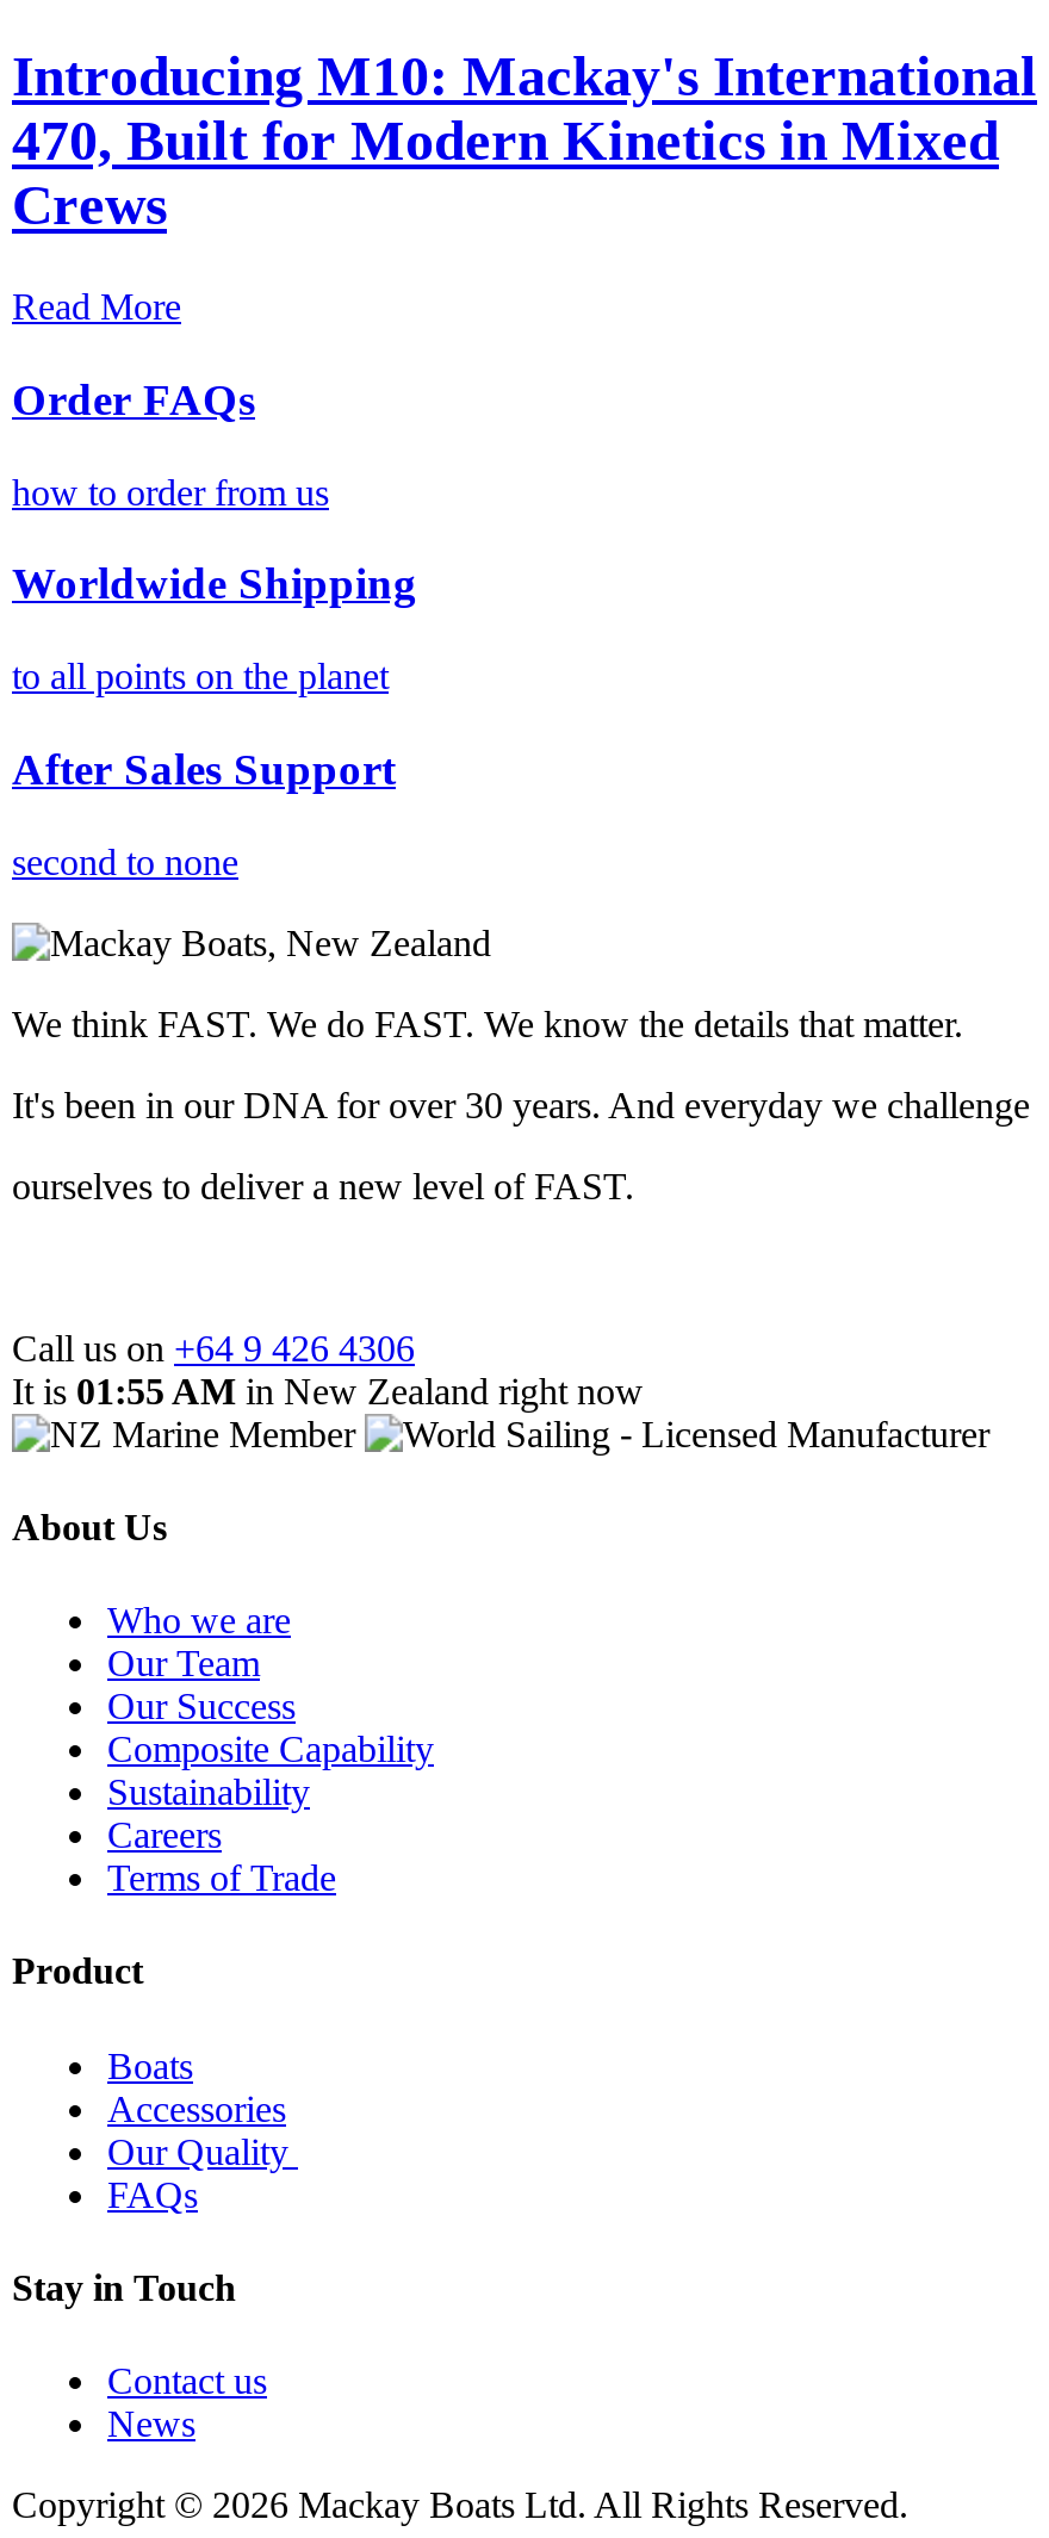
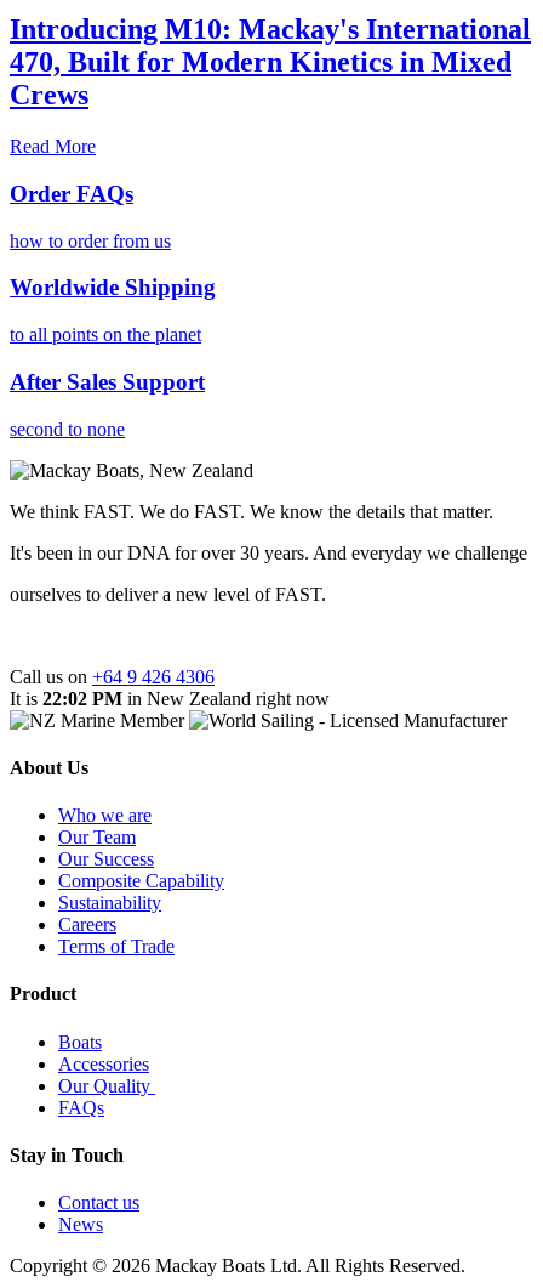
[12,1370,644,1410] It is 01:55 AM in New Zealand right now -> [10,688,330,708] It is 22:02 PM in New Zealand right now

